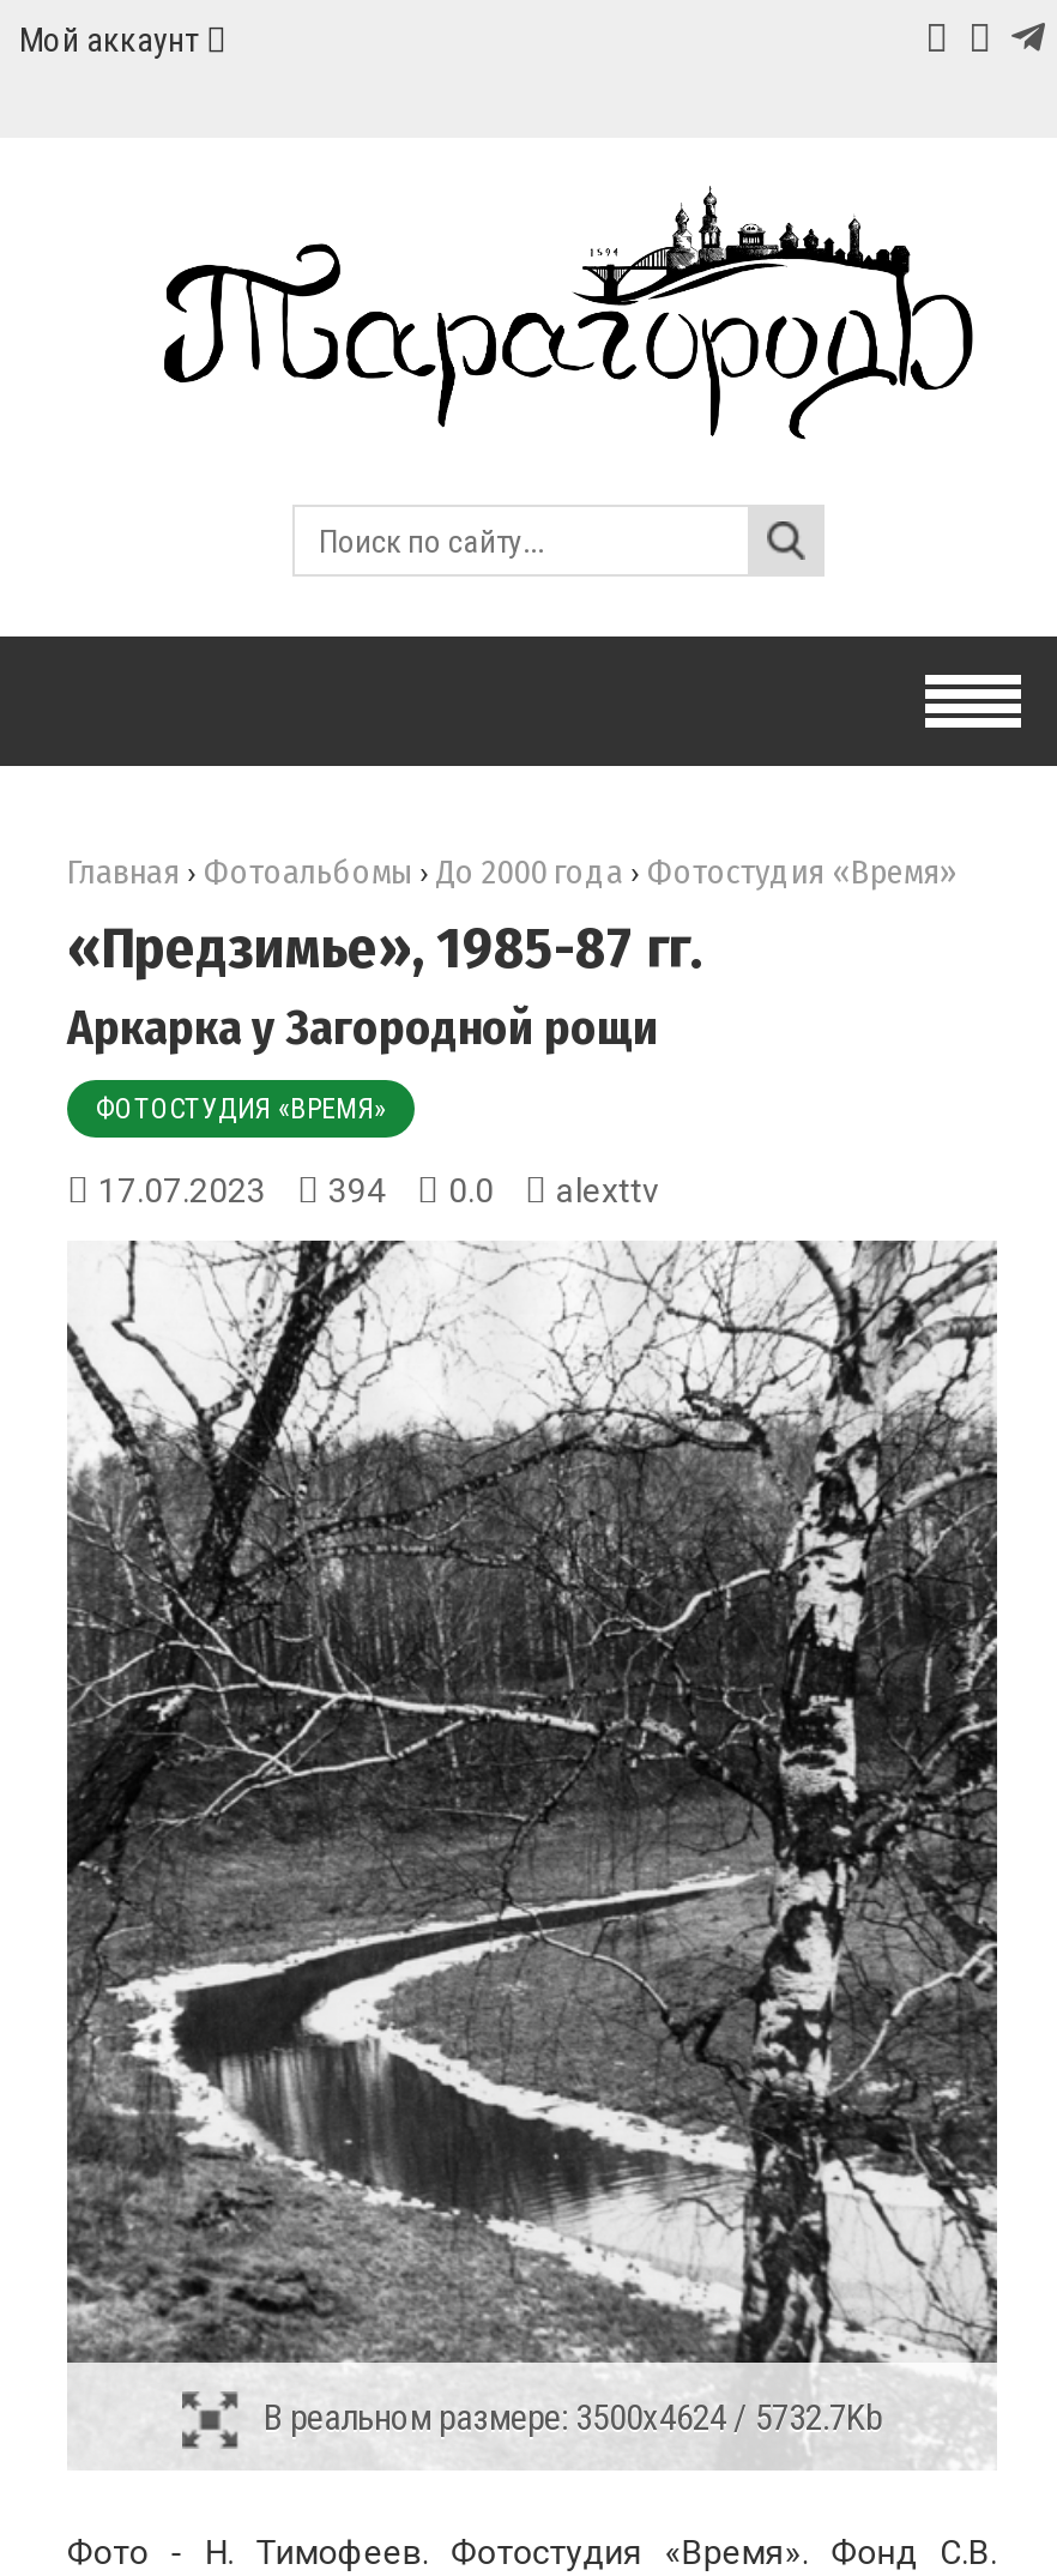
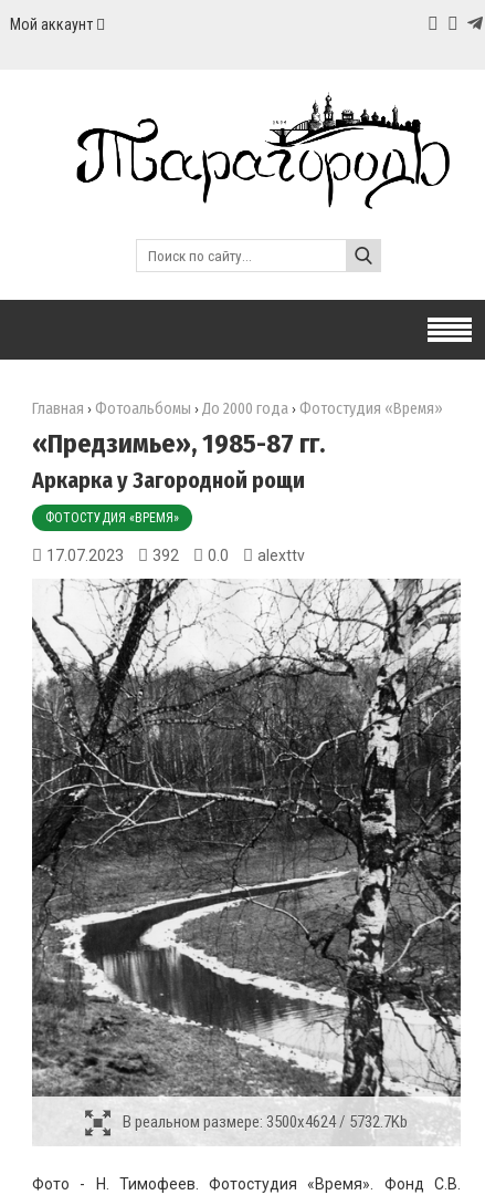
[98,1171,659,1210] 17.07.2023 394 0.0 alexttv -> [46,547,305,564] 17.07.2023 392 0.0 alexttv

